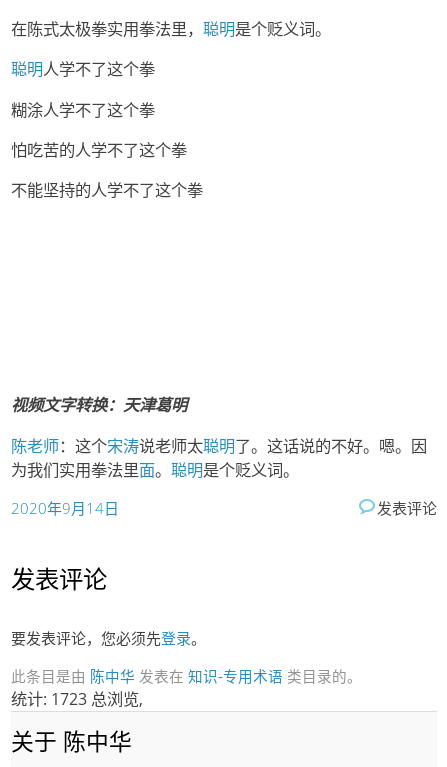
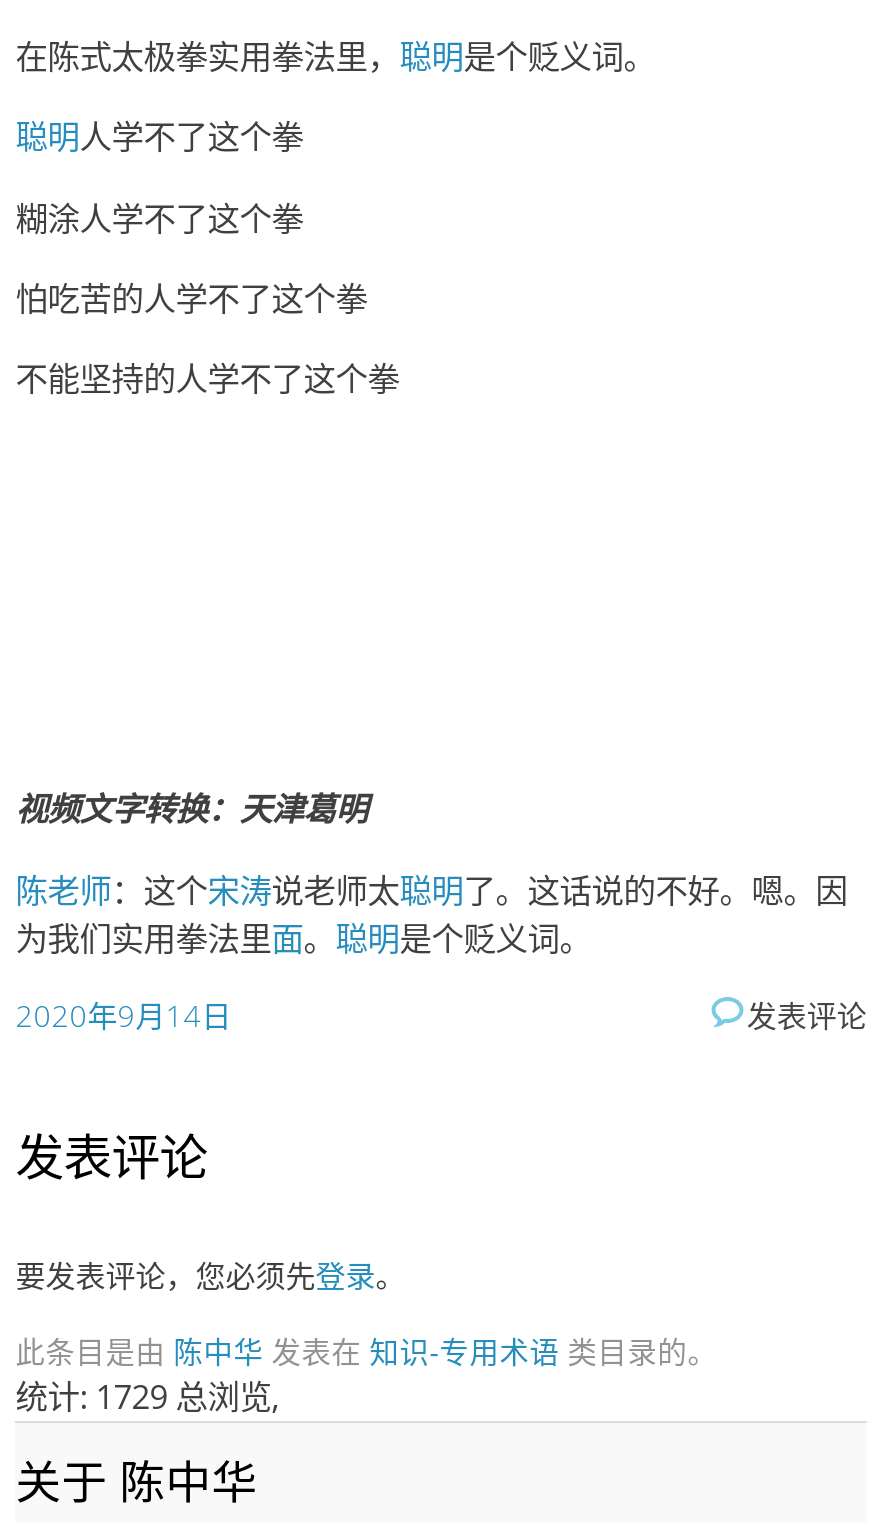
[11,688,143,710] 统计: 1723 总浏览, -> [15,1375,279,1419] 统计: 1729 总浏览,

